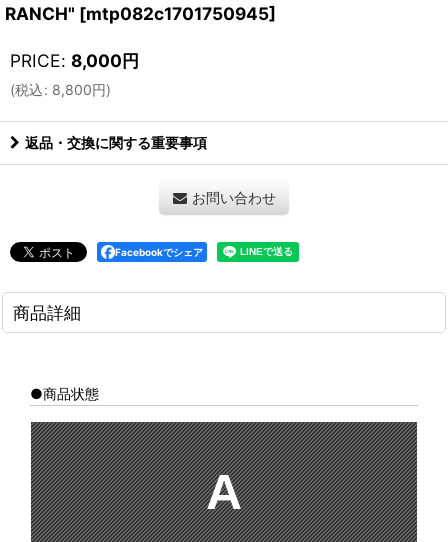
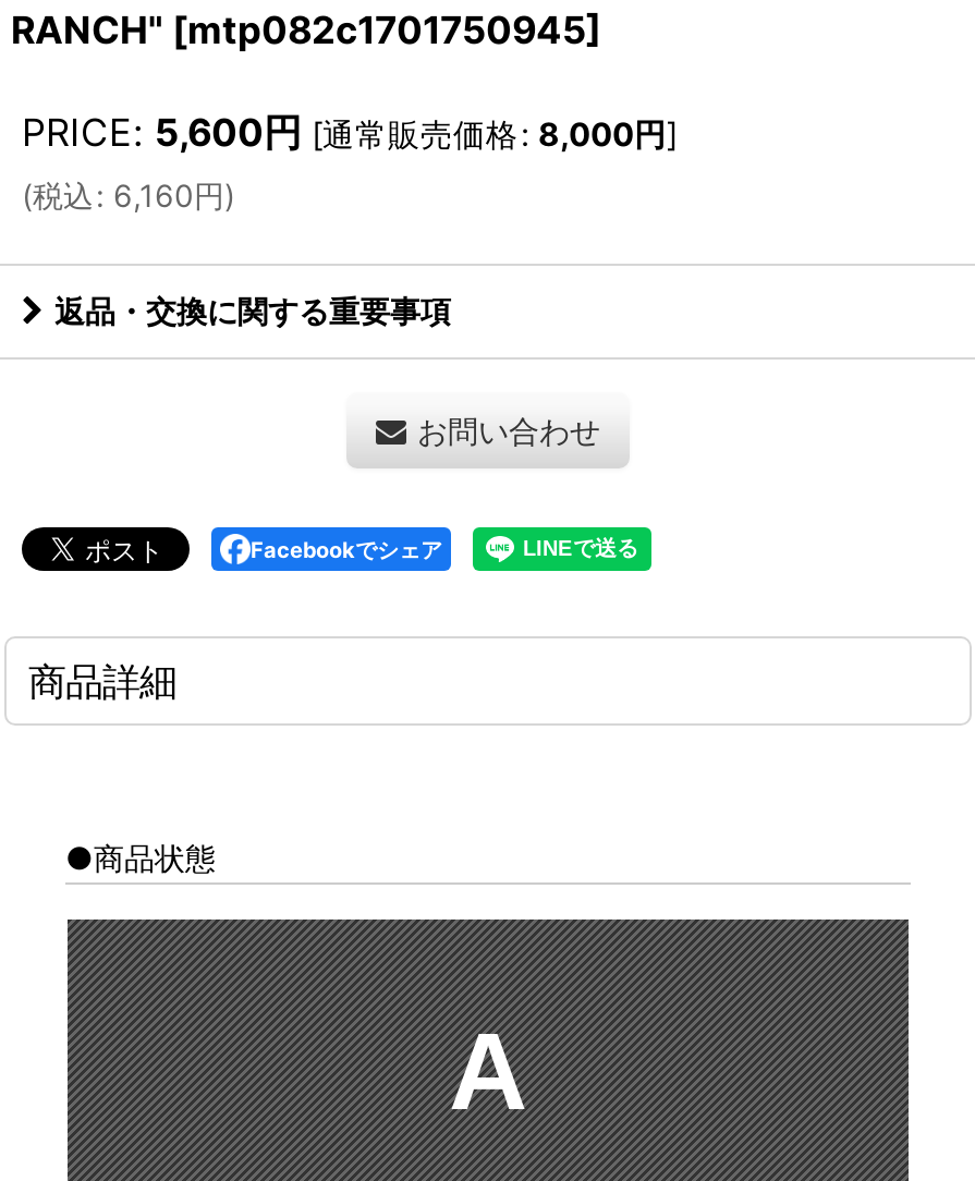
[10,50,139,71] PRICE: 8,000円 -> [22,109,678,155] PRICE: 5,600円 [通常販売価格: 8,000円]
[10,81,111,98] (税込: 8,800円) -> [22,176,235,214] (税込: 6,160円)

